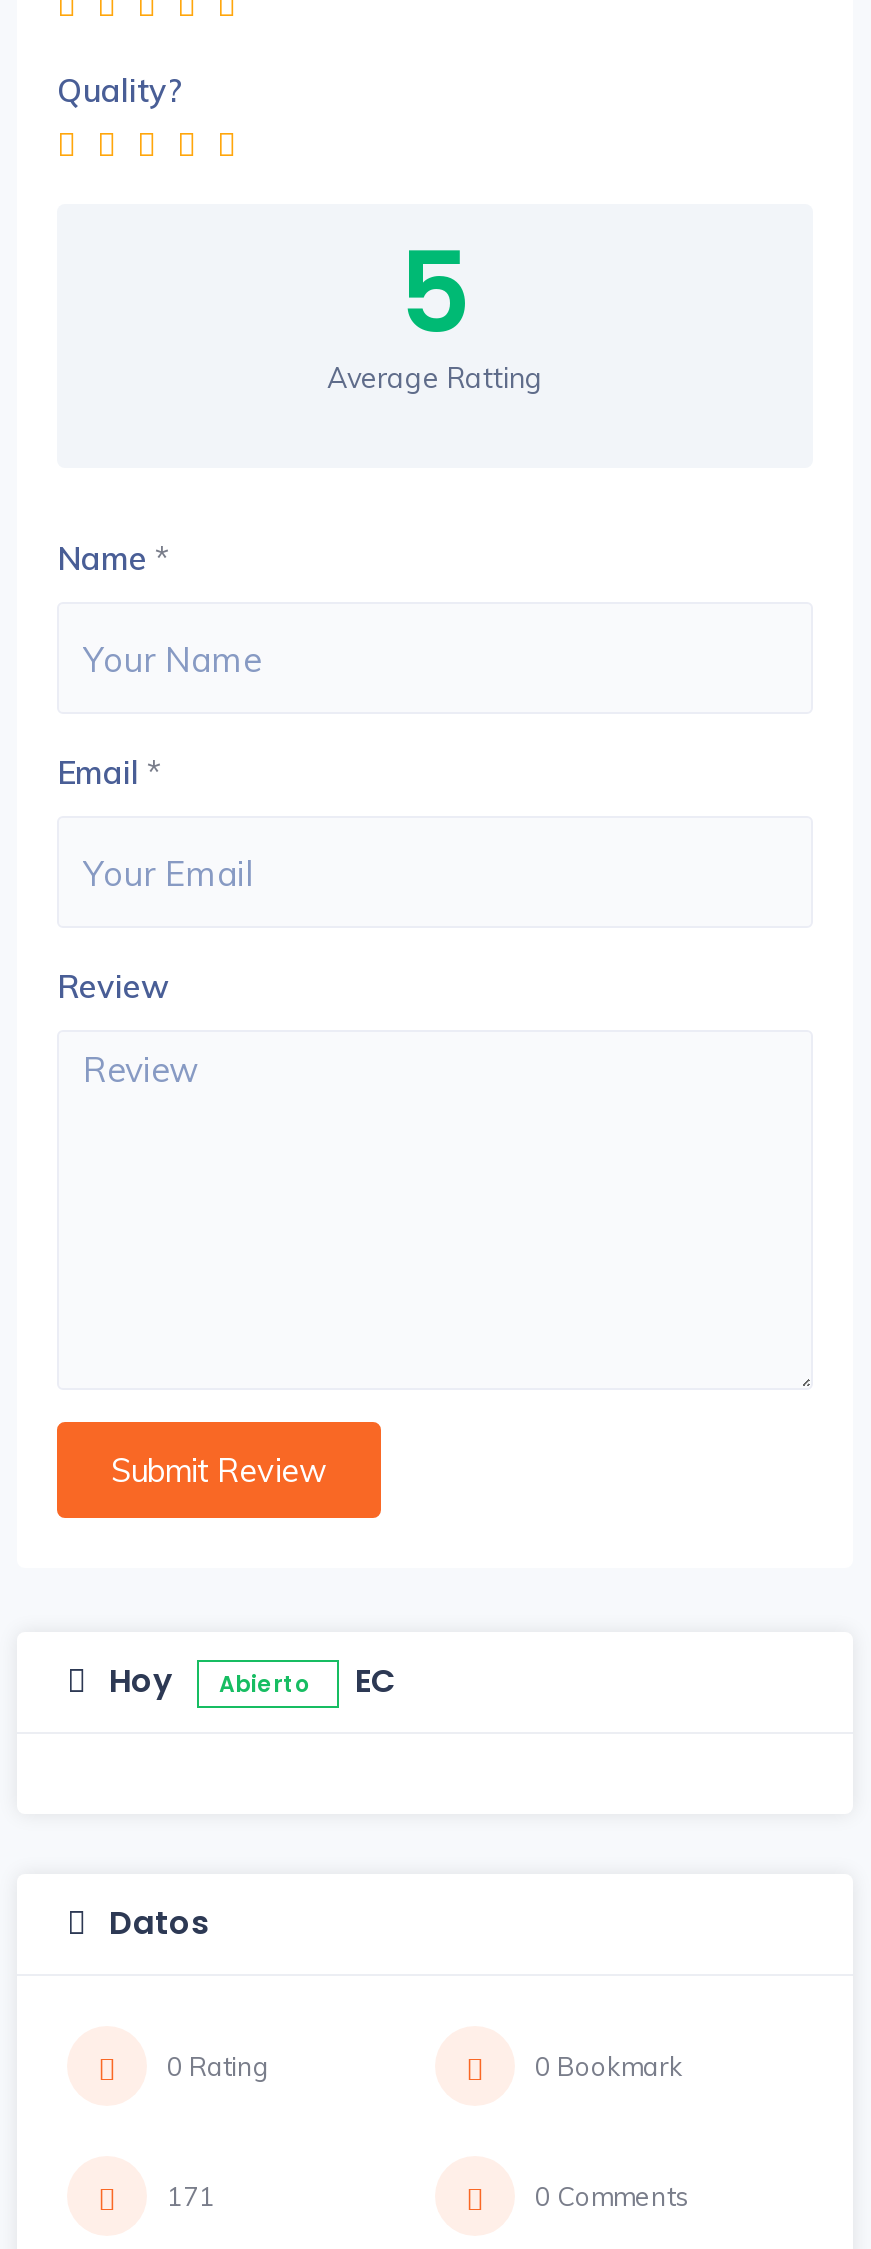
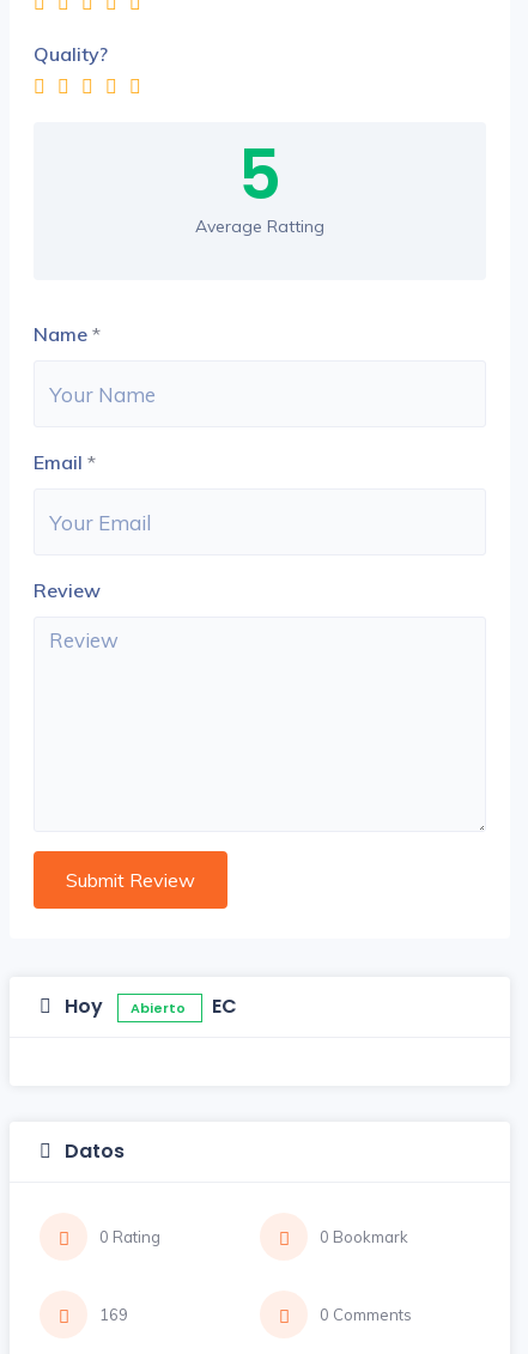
[167,2180,215,2212] 171 -> [99,1305,128,1324] 169

